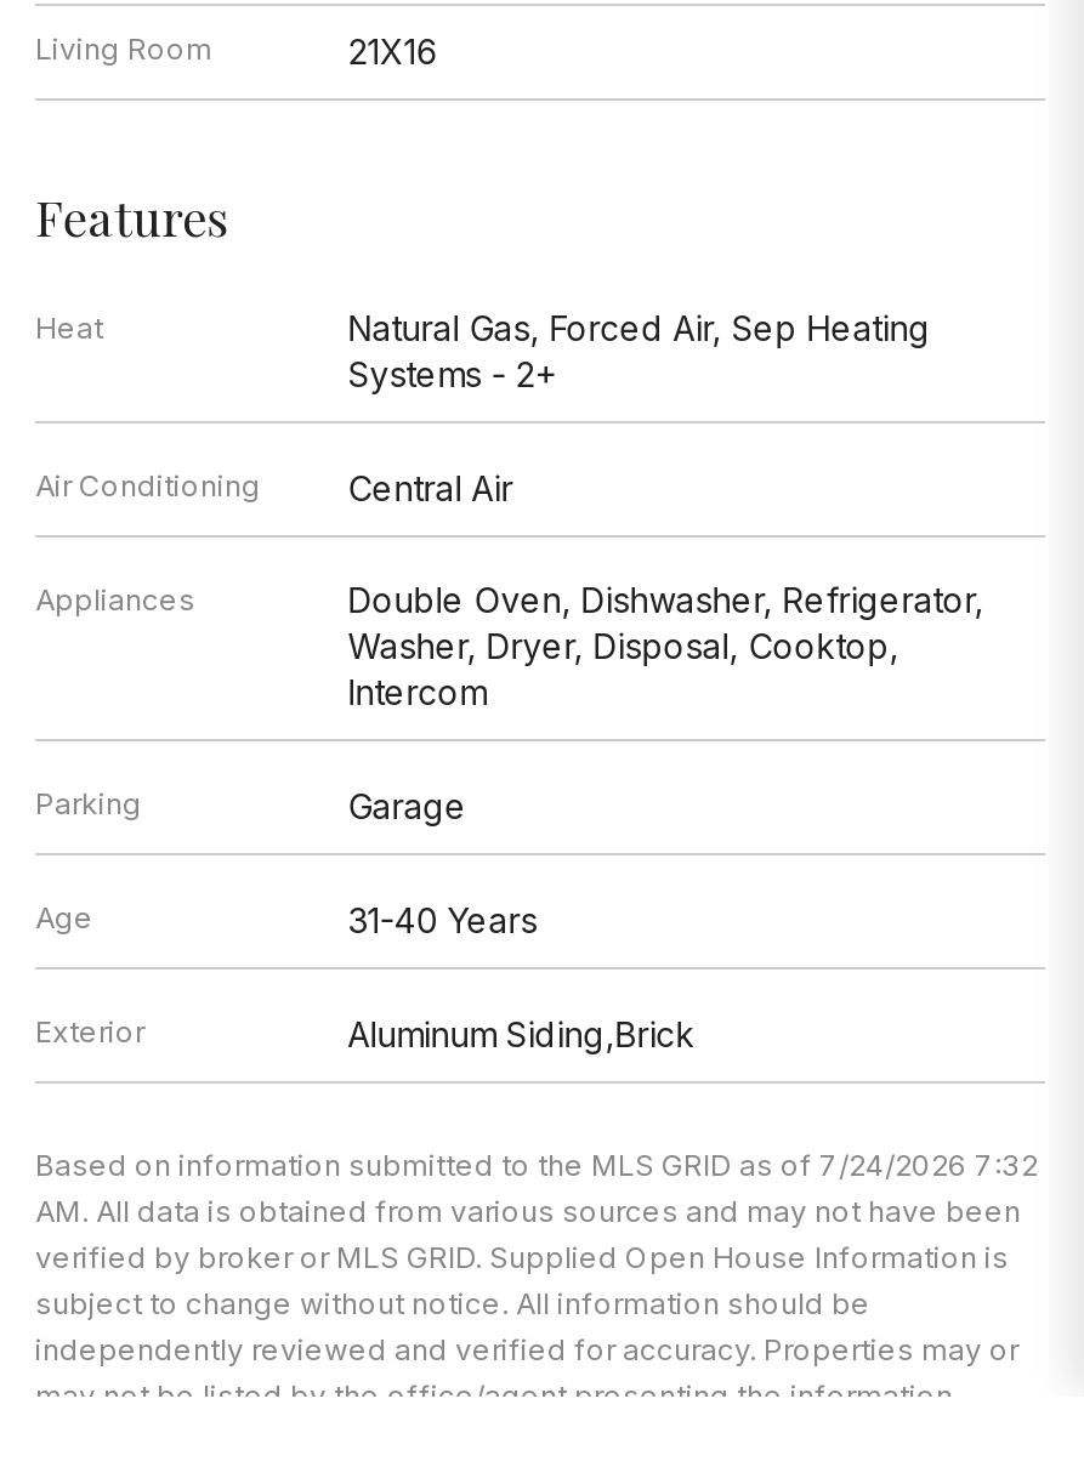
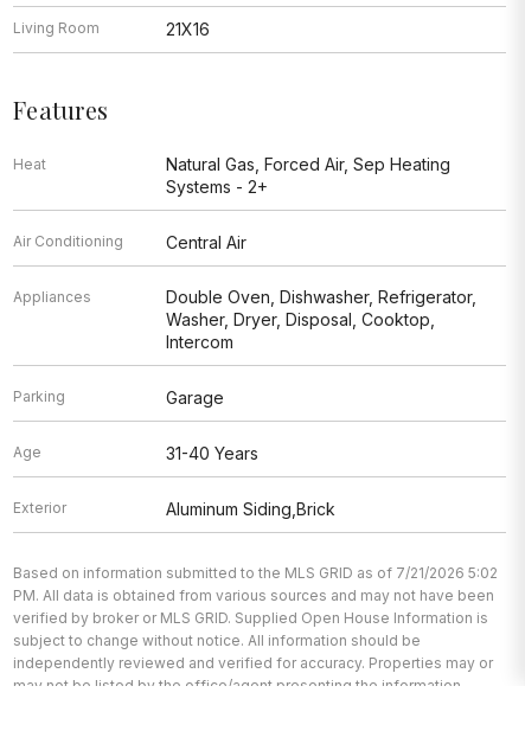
[35,1147,1038,1183] Based on information submitted to the MLS GRID as of 7/24/2026 7:32 -> [13,564,498,582] Based on information submitted to the MLS GRID as of 7/21/2026 5:02
[35,1193,1021,1229] AM. All data is obtained from various sources and may not have been -> [13,587,494,604] PM. All data is obtained from various sources and may not have been

